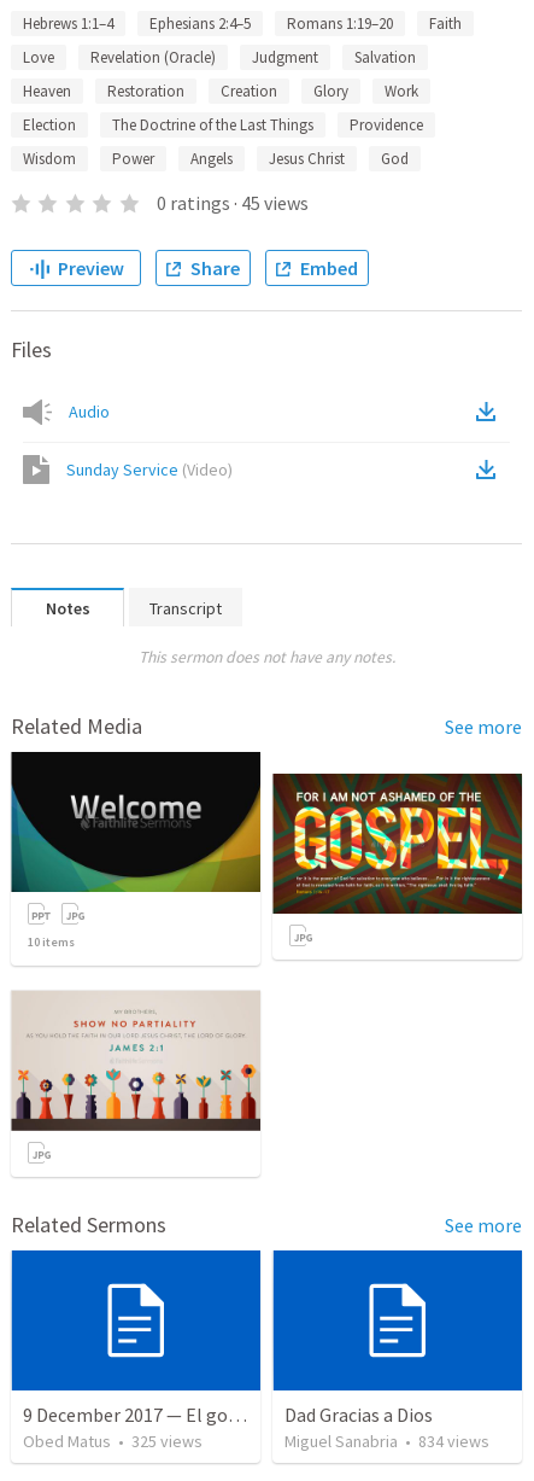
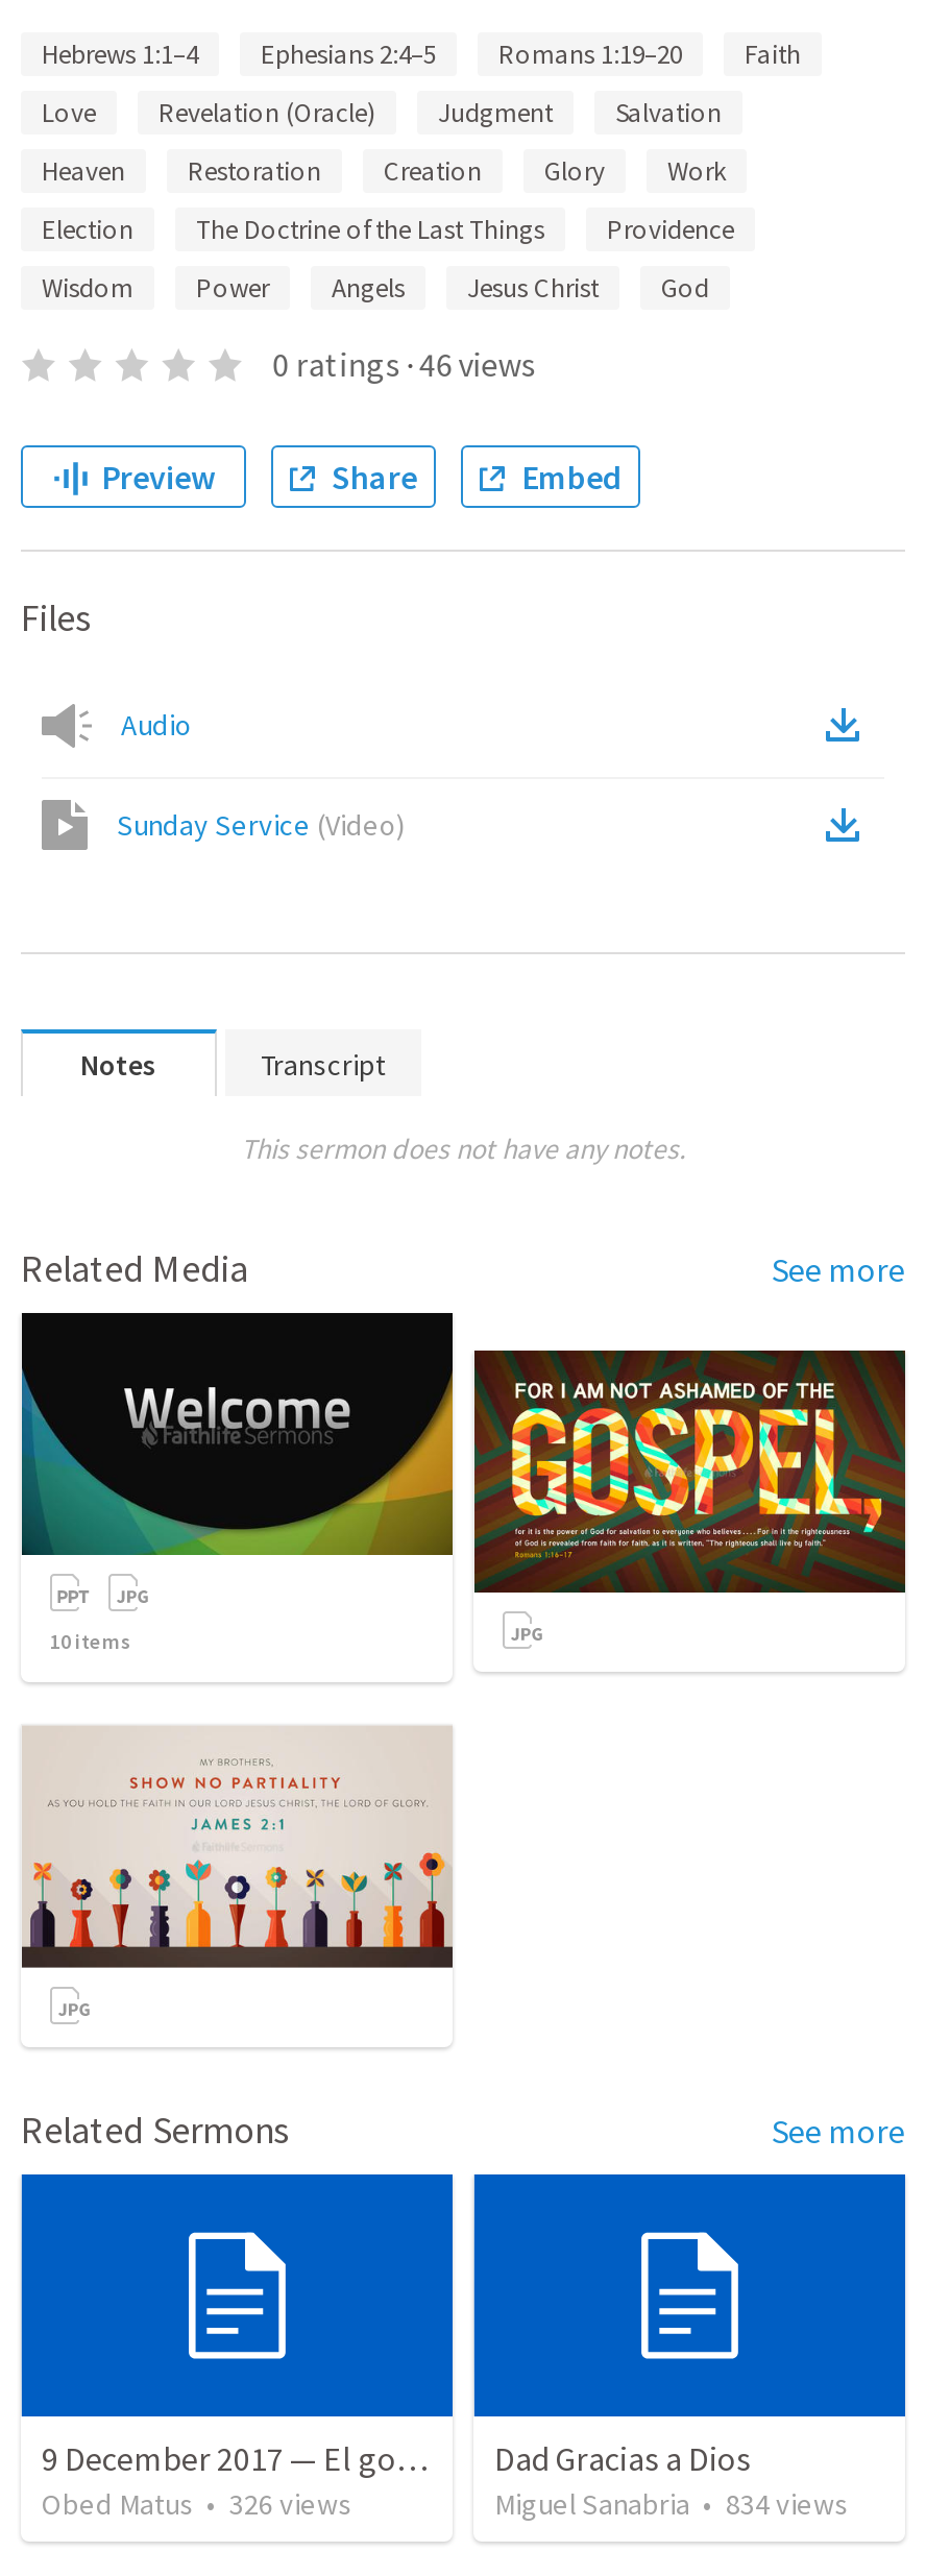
[156,191,308,215] 0 ratings · 45 views -> [273,343,535,385] 0 ratings · 46 views
[23,1431,203,1452] Obed Matus • 325 views -> [42,2486,352,2523] Obed Matus • 326 views

